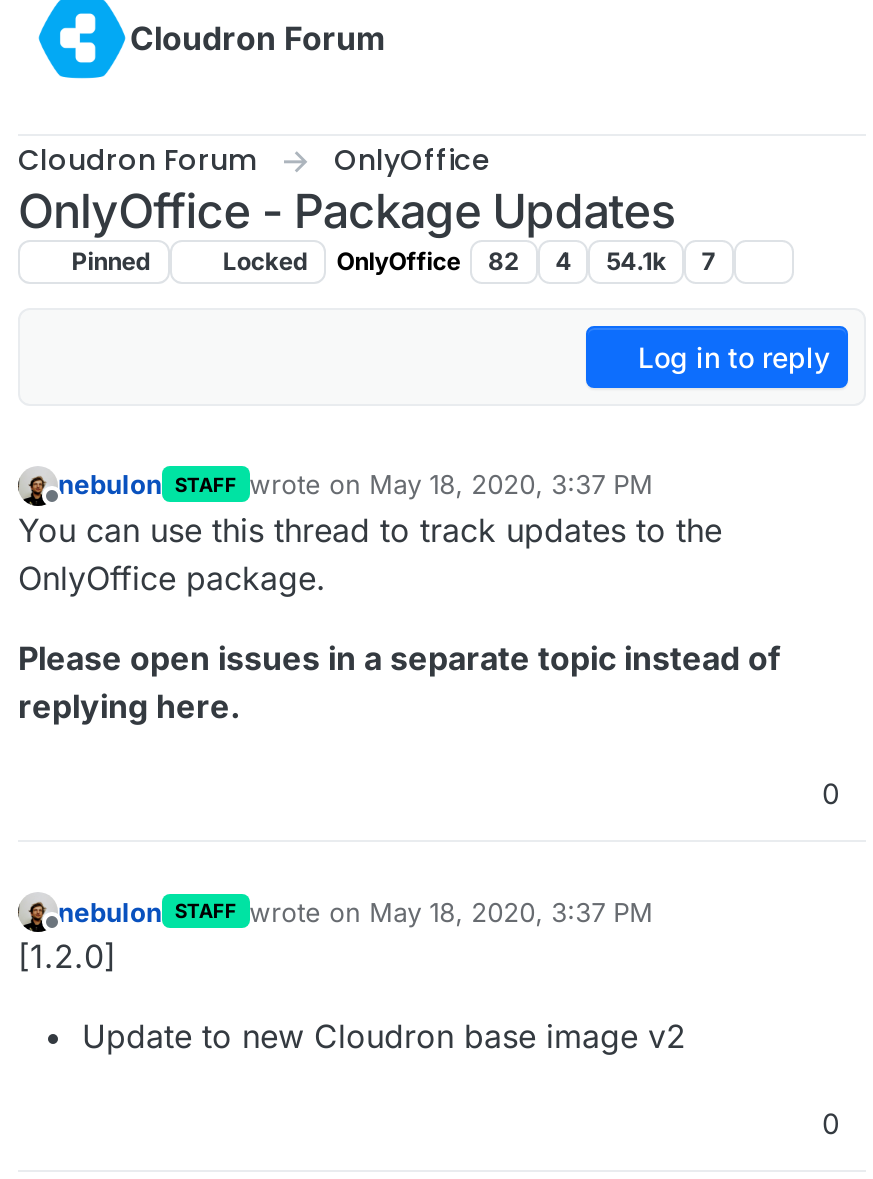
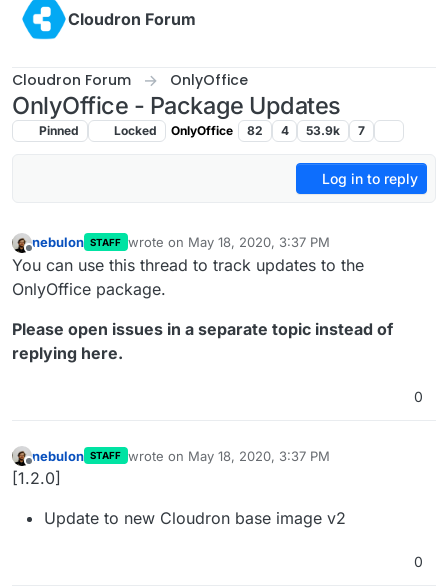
[217,246,716,276] Locked OnlyOffice 82 4 54.1k 7 -> [111,123,365,138] Locked OnlyOffice 82 4 53.9k 7

